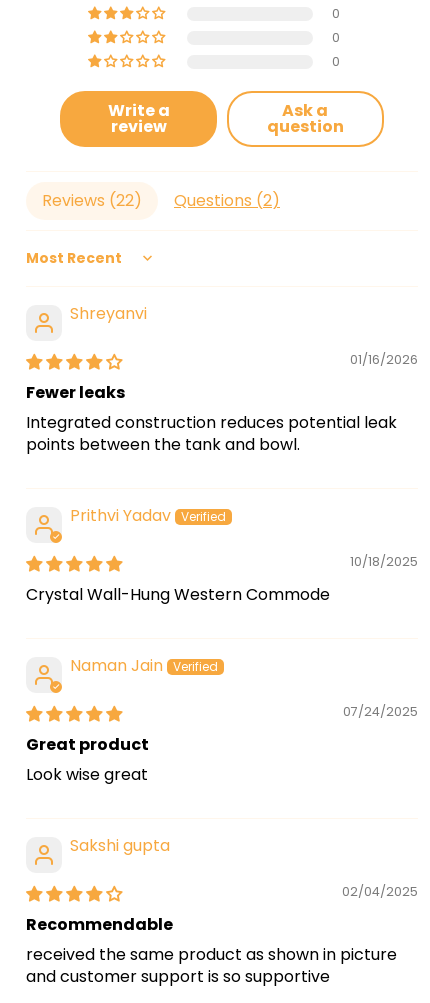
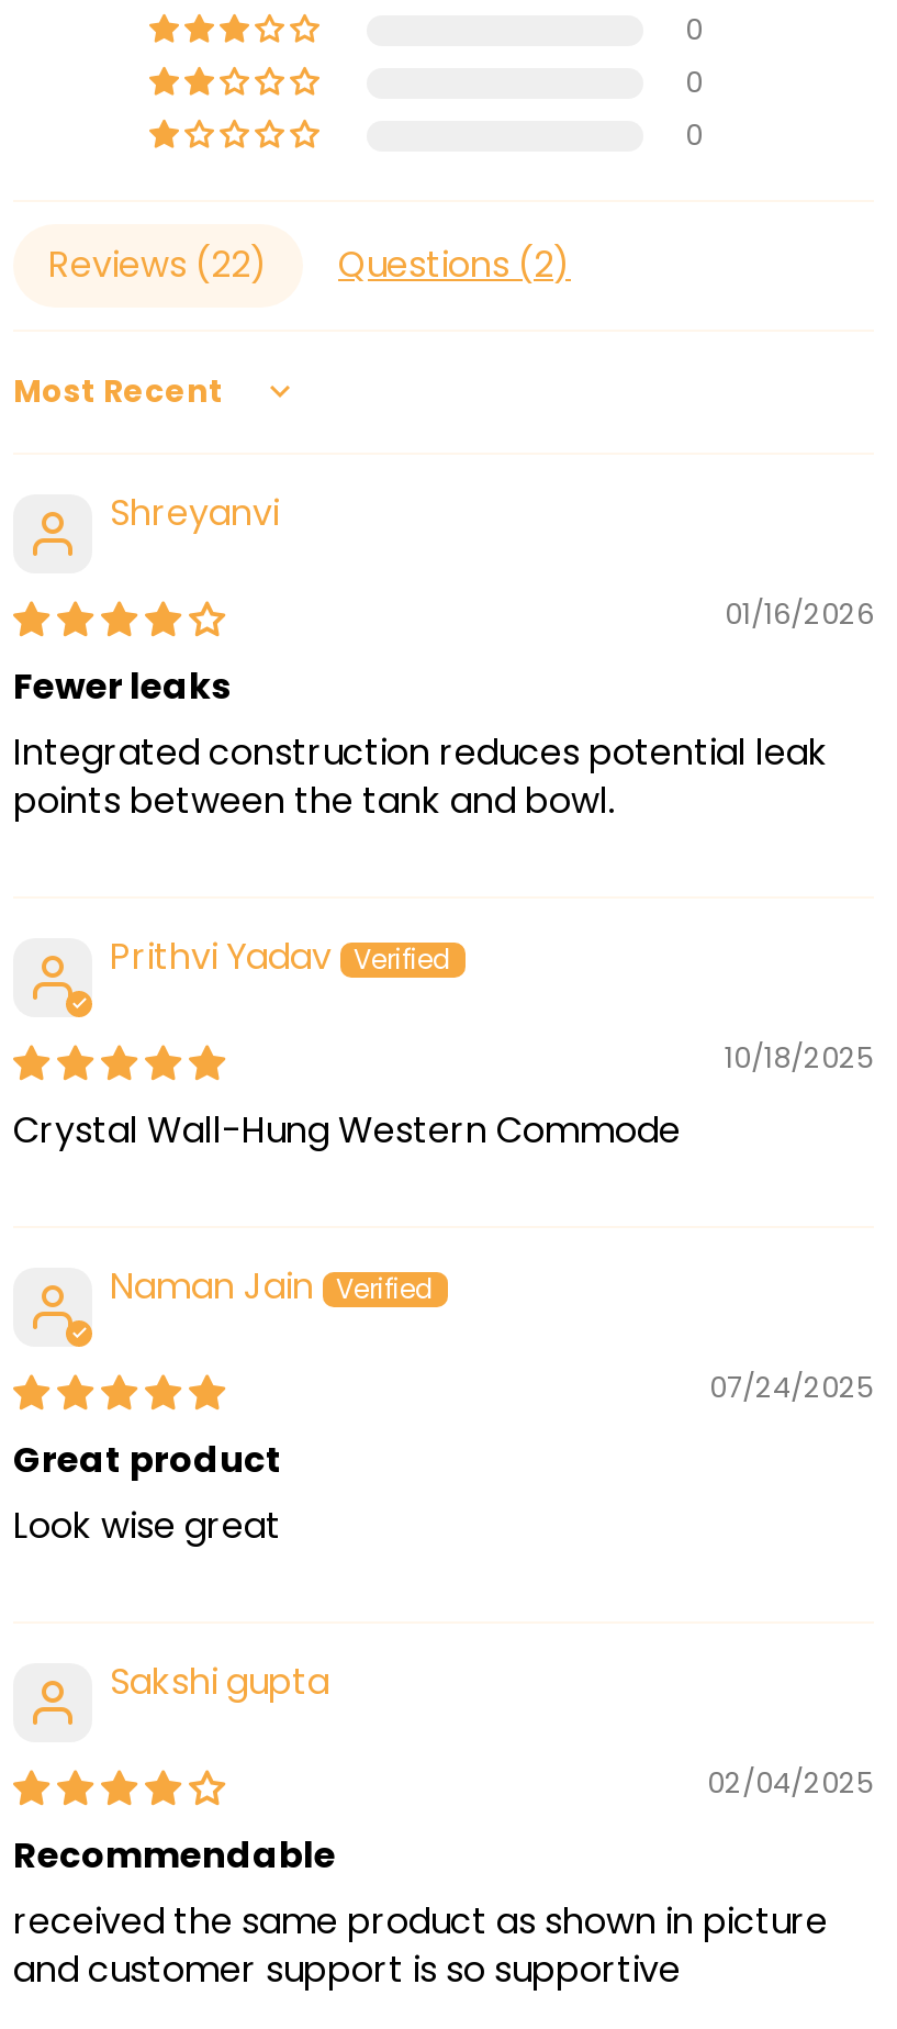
[108,99,170,138] Write a | review -> none
[267,99,344,138] Ask a | question -> none

